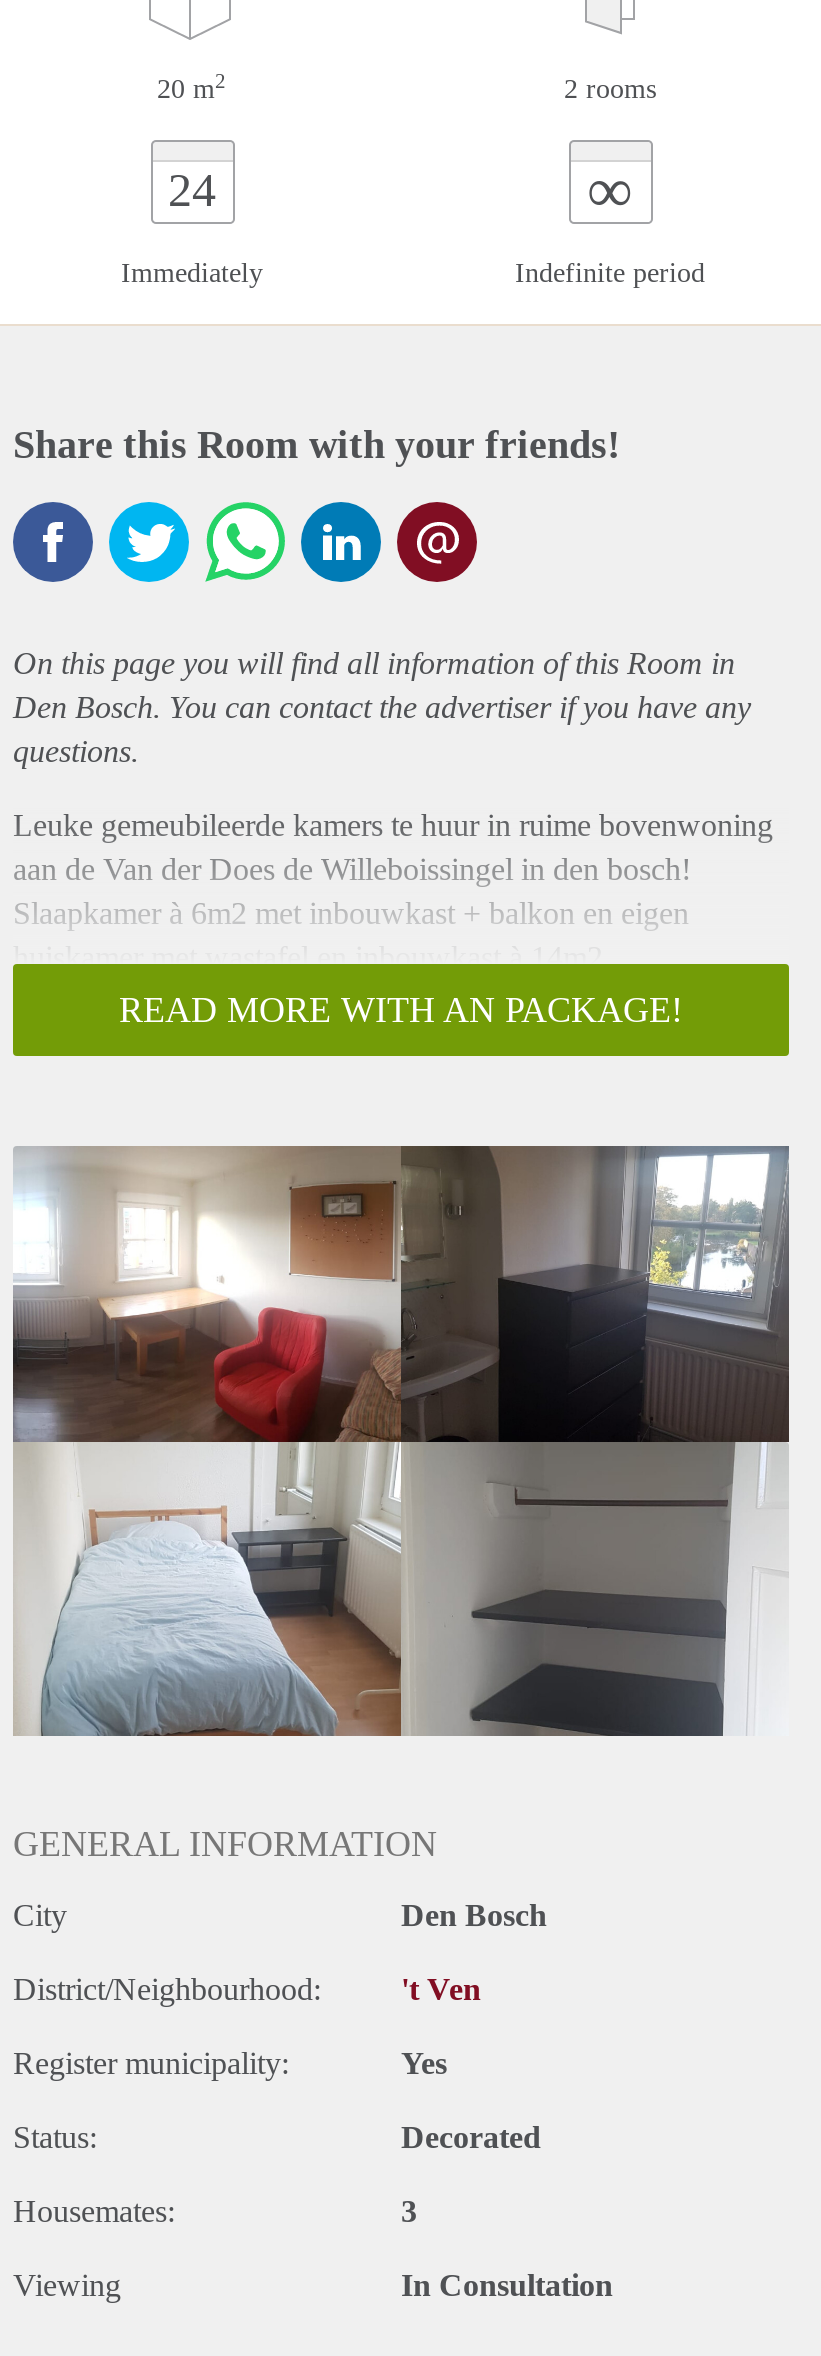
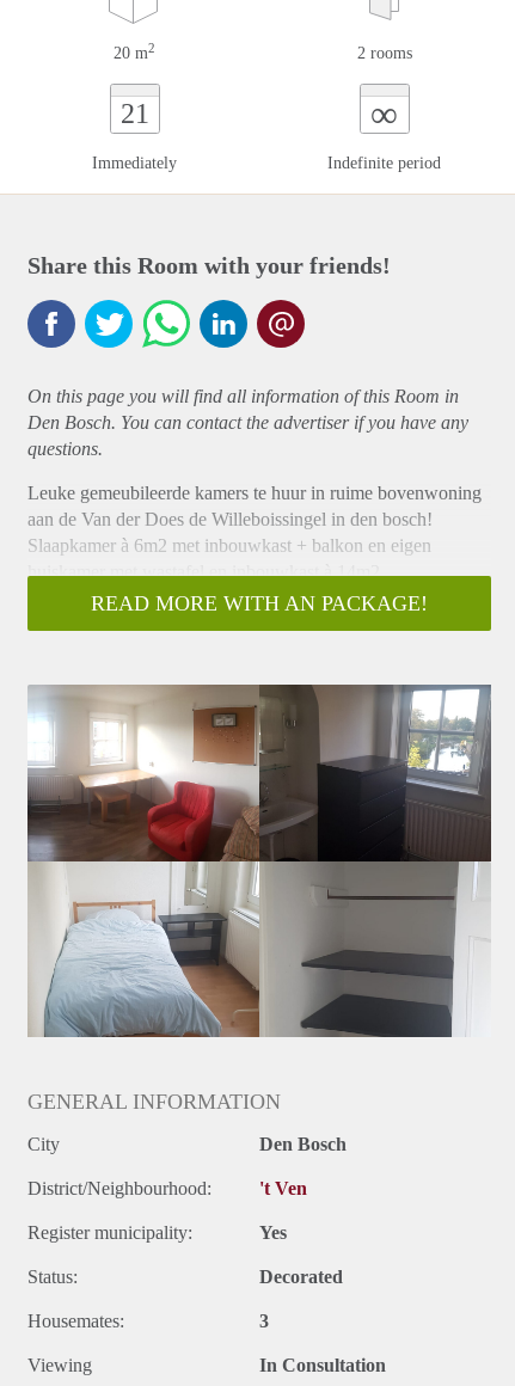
[168,165,216,217] 24 -> [120,98,149,129] 21

